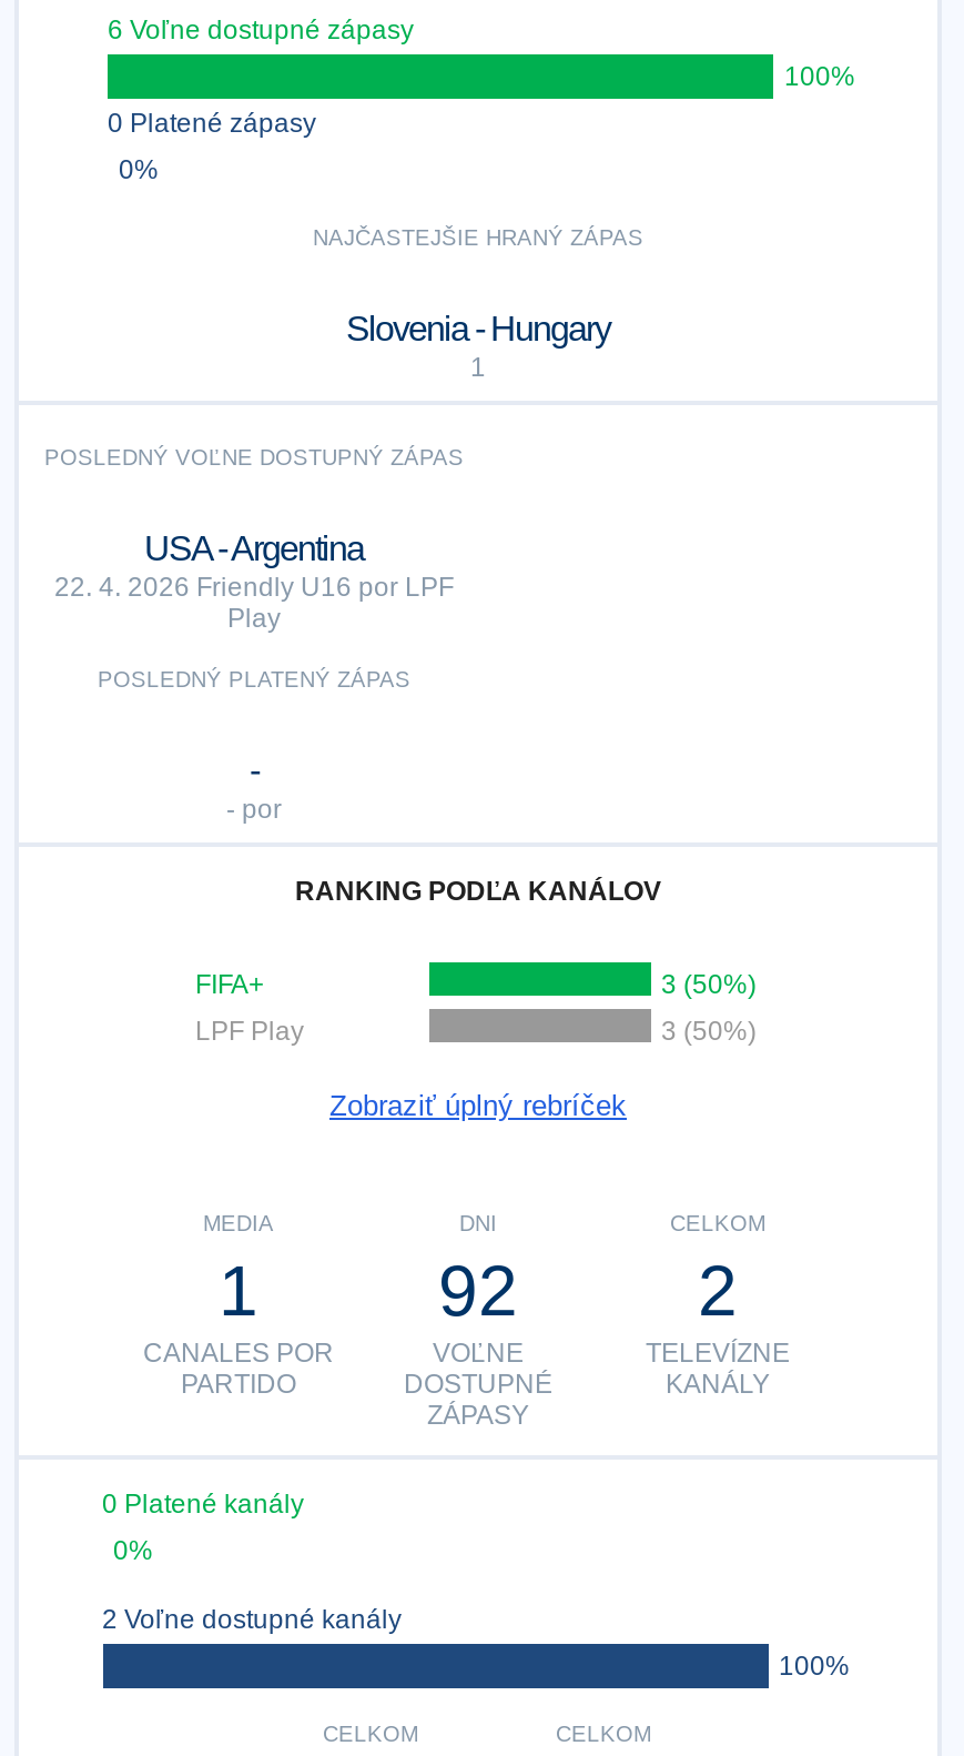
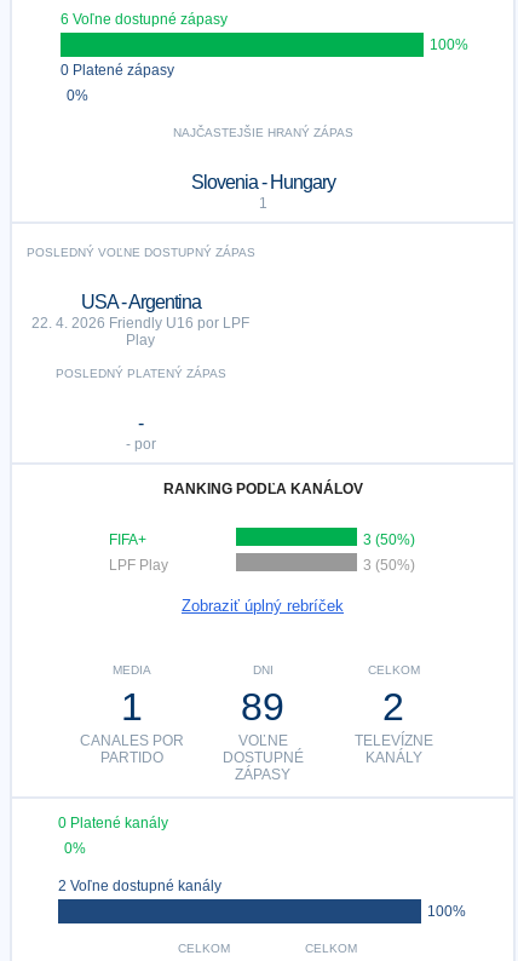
[438,1251,518,1331] 92 -> [241,685,284,729] 89

